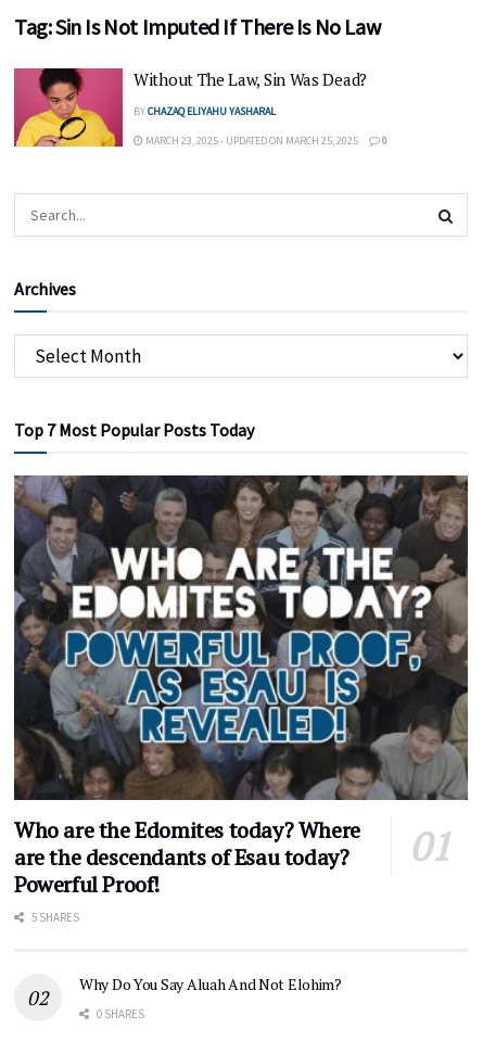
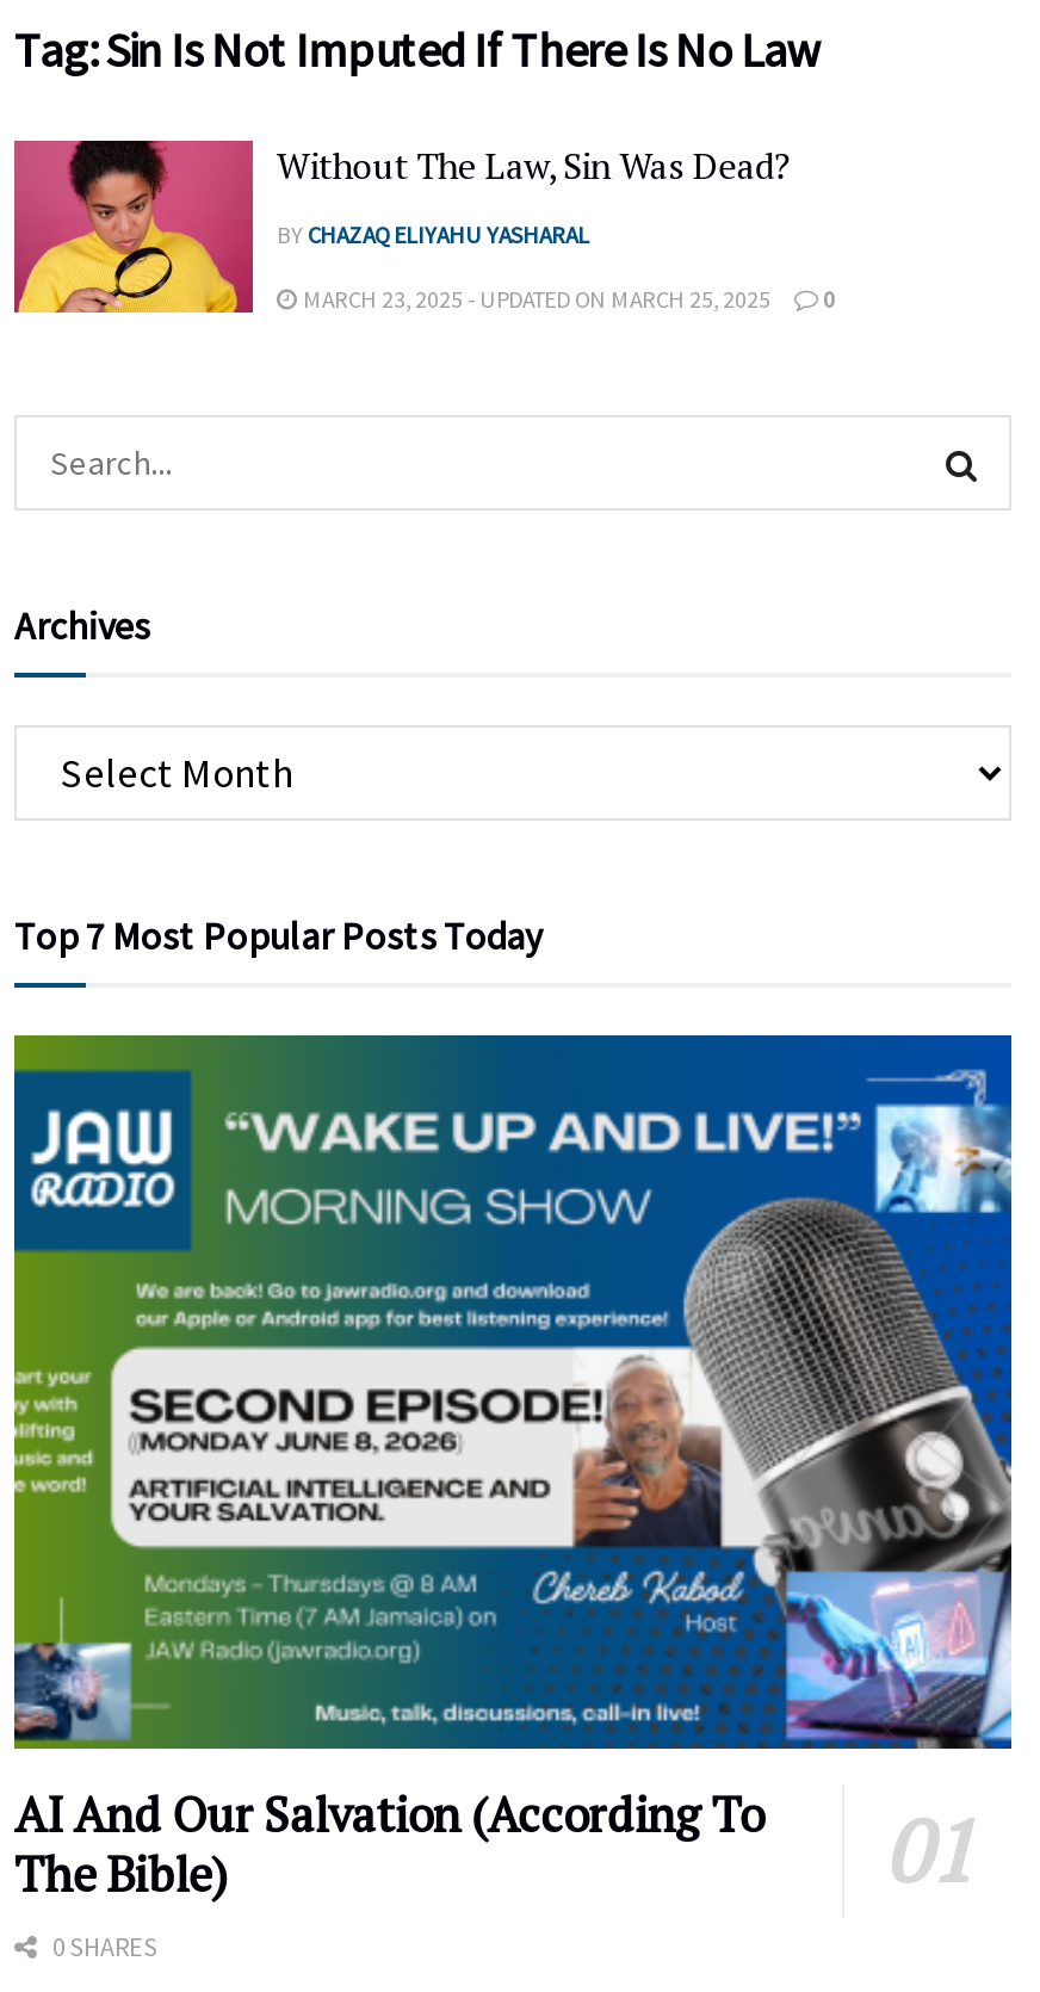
[13,474,469,994] [image] | Who are the Edomites today? Where | are the descendants of Esau today? | Powerful Proof! | 5 SHARES | Why Do You Say Aluah And Not Elohim? -> [12,1033,1014,1906] [image] | AI And Our Salvation (According To | The Bible)

